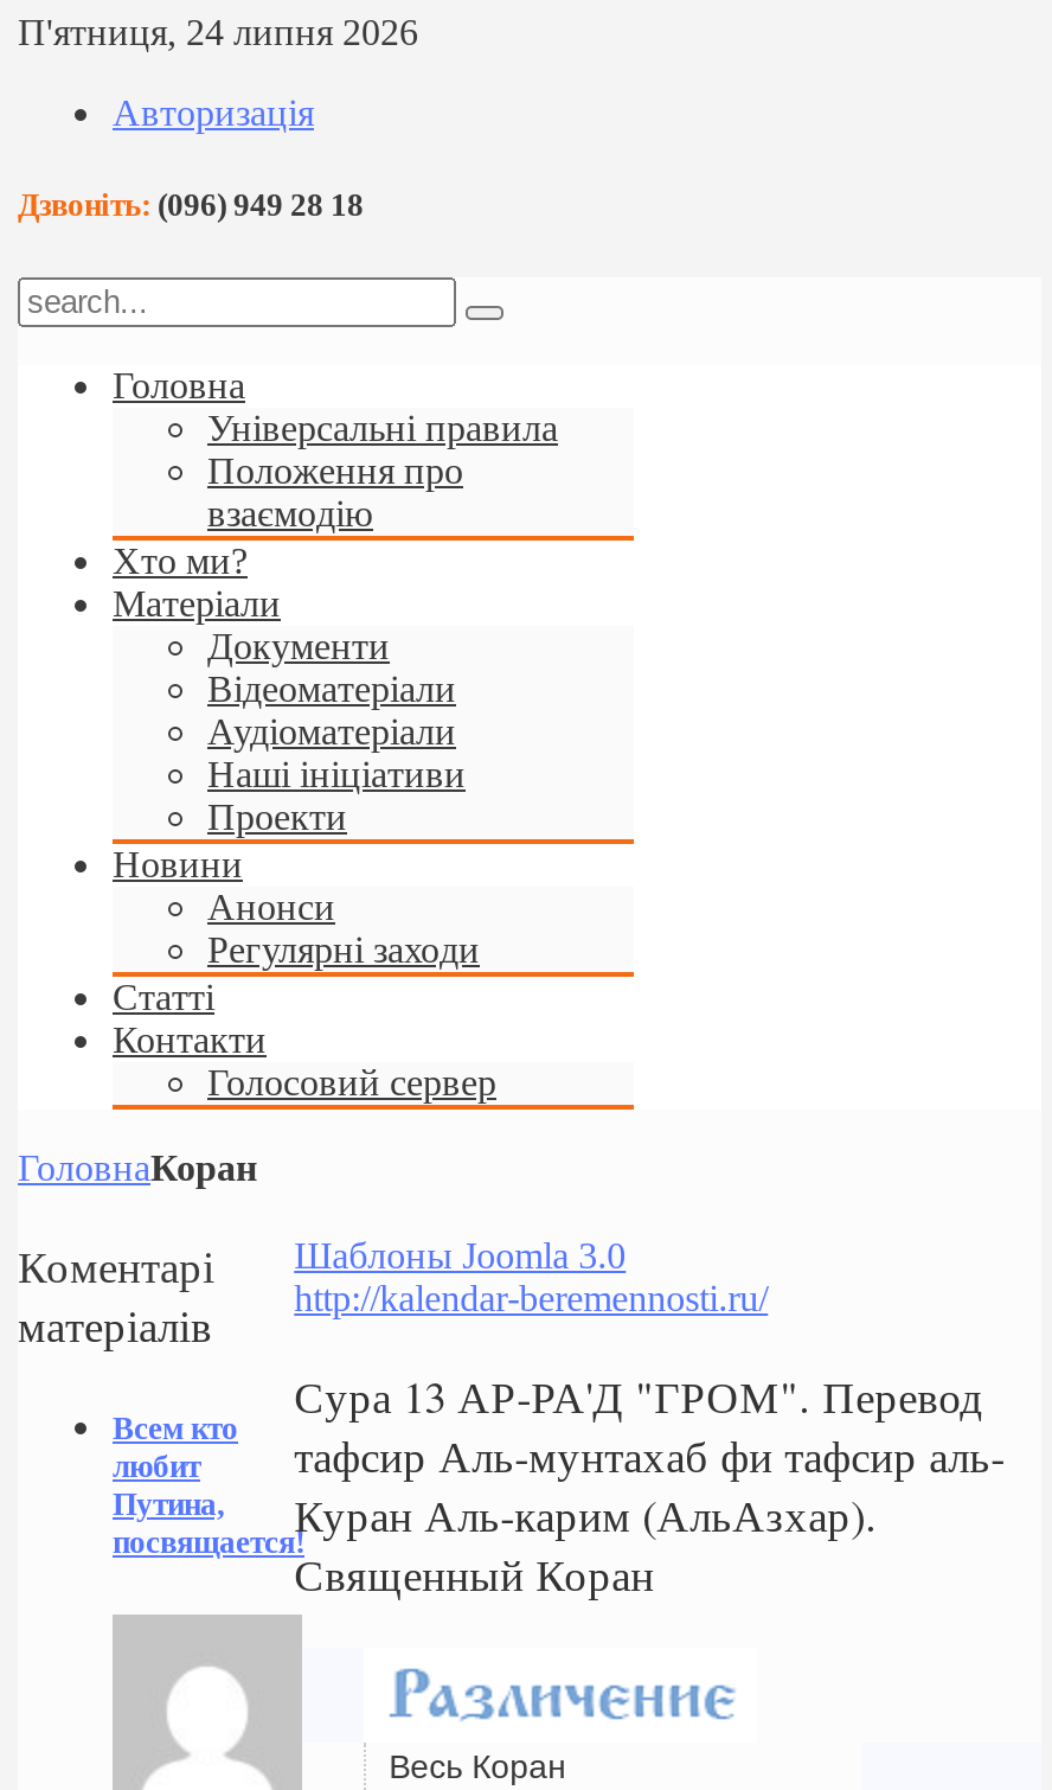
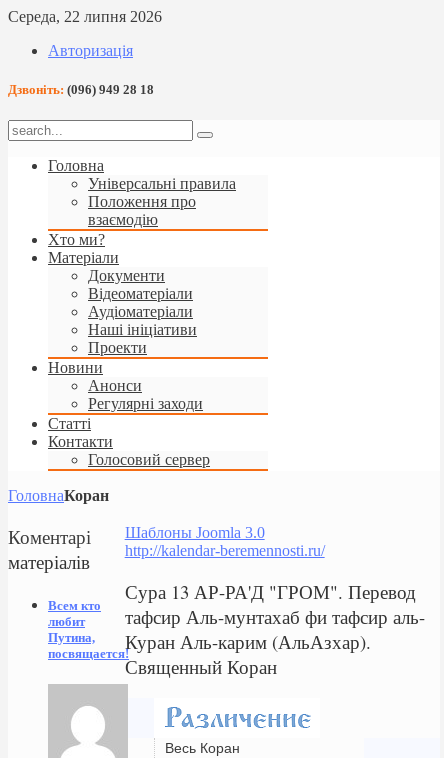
[18,12,418,52] П'ятниця, 24 липня 2026 -> [8,8,162,25] Середа, 22 липня 2026

